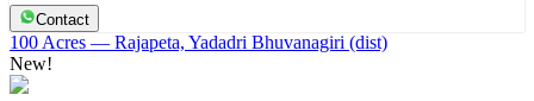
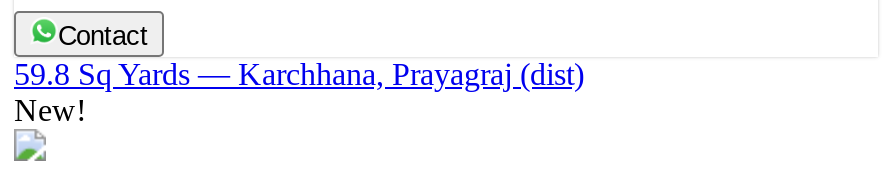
[10,33,387,53] 100 Acres — Rajapeta, Yadadri Bhuvanagiri (dist) -> [14,58,584,92] 59.8 Sq Yards — Karchhana, Prayagraj (dist)

